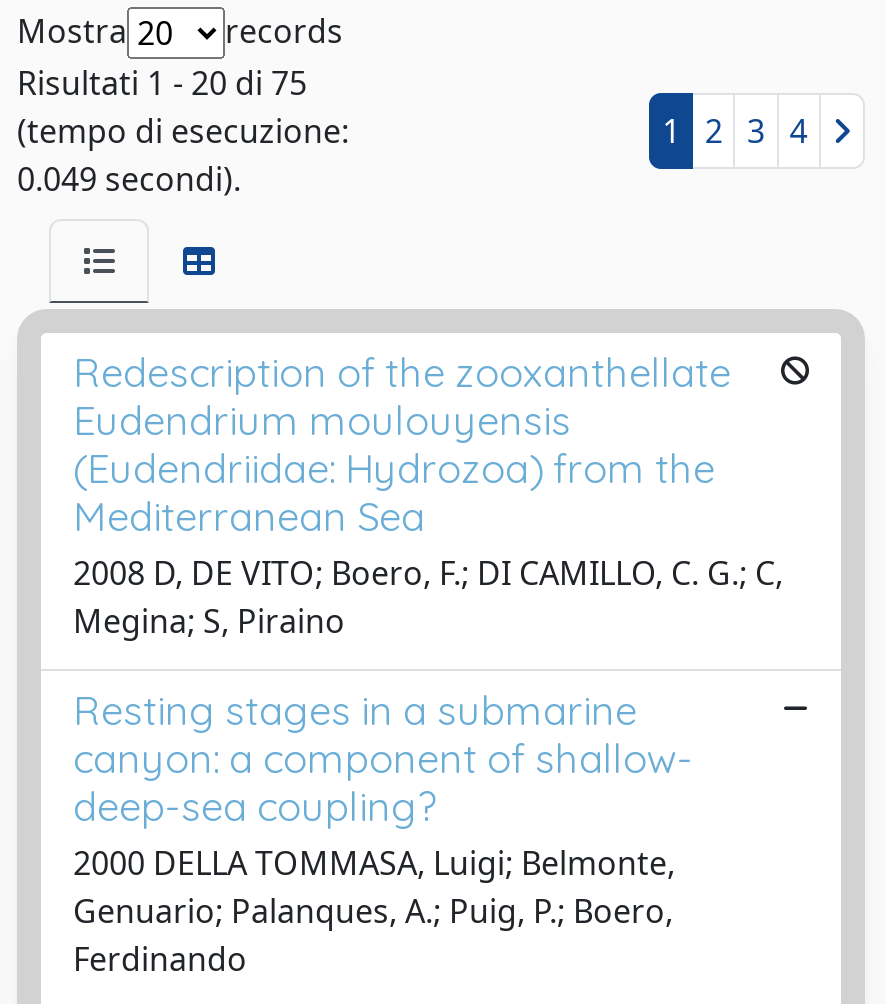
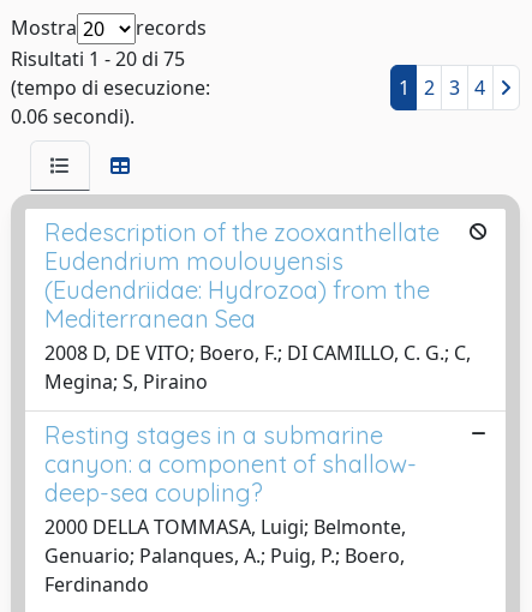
[17,157,241,201] 0.049 secondi). -> [11,103,135,129] 0.06 secondi).

